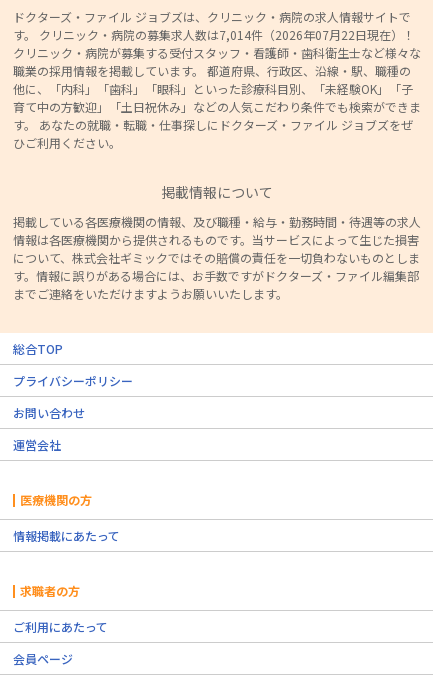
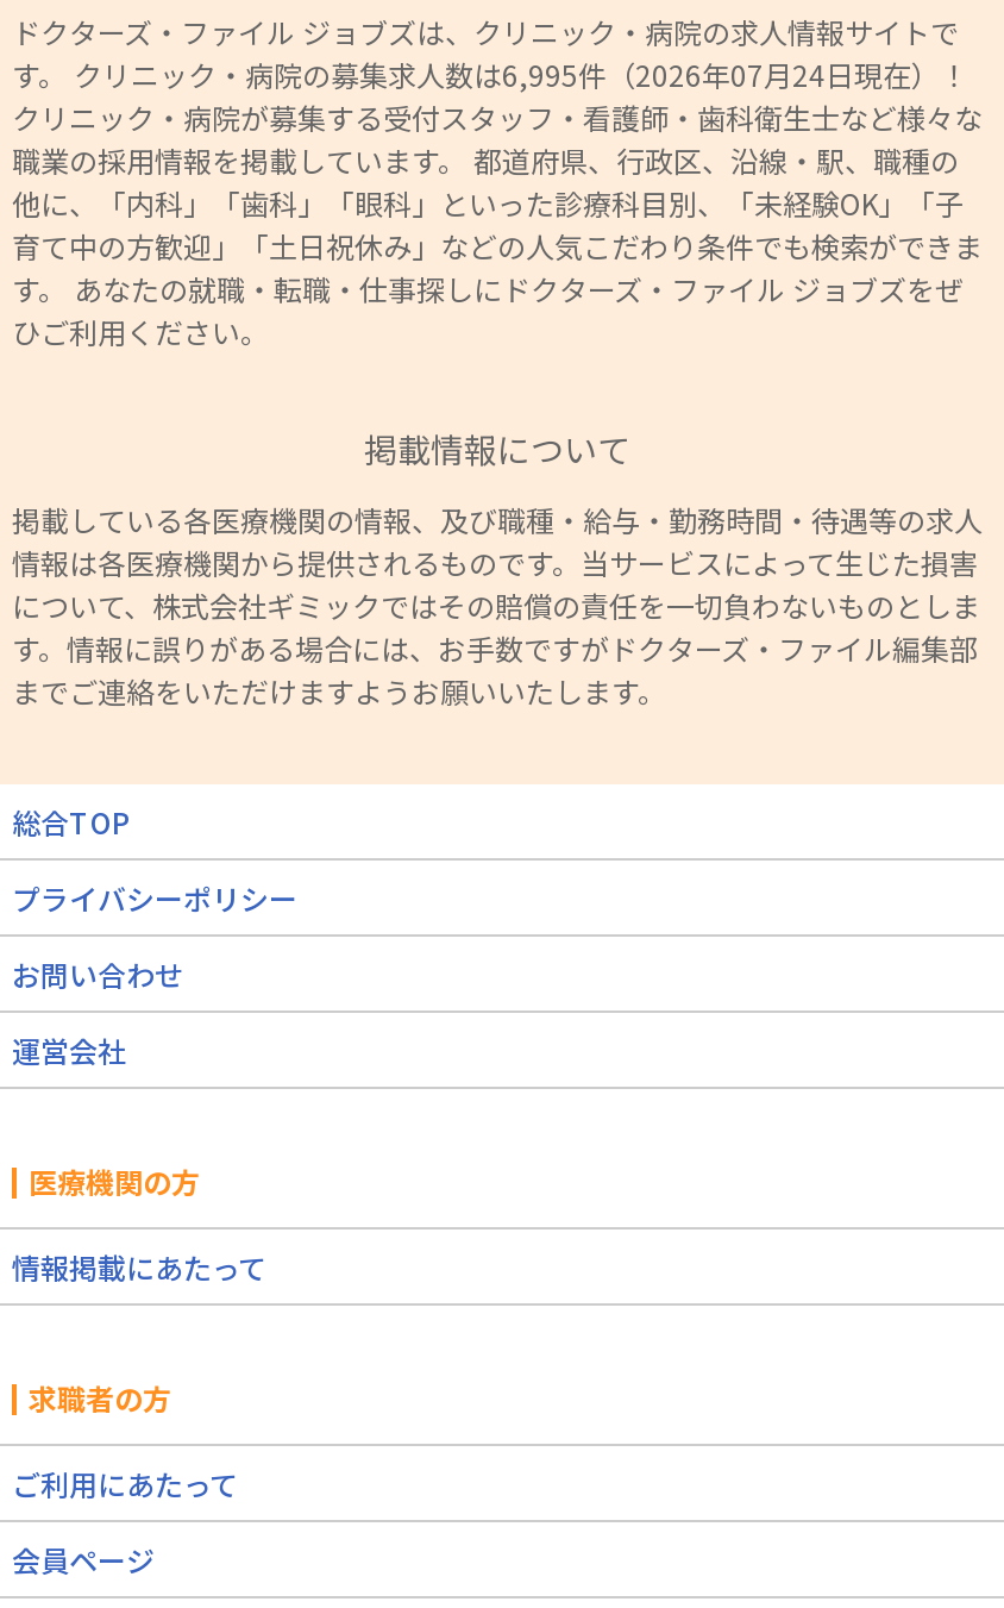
[13,26,415,43] す。 クリニック・病院の募集求人数は7,014件（2026年07月22日現在）！ -> [12,54,968,95] す。 クリニック・病院の募集求人数は6,995件（2026年07月24日現在）！

